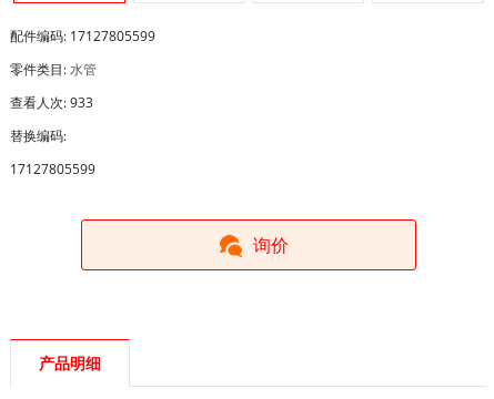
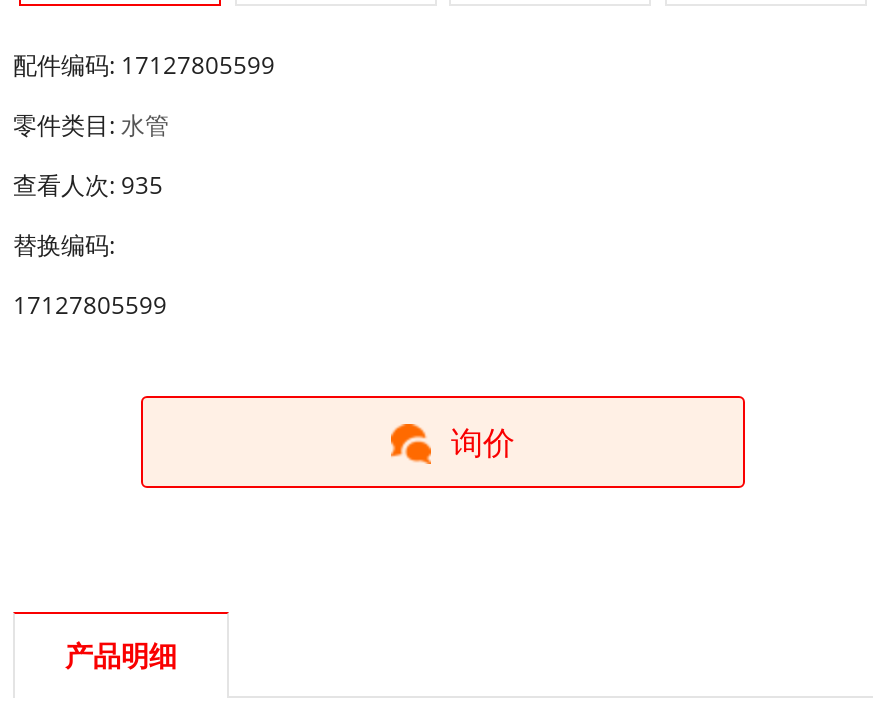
[10,93,93,112] 查看人次: 933 -> [13,168,163,202] 查看人次: 935

